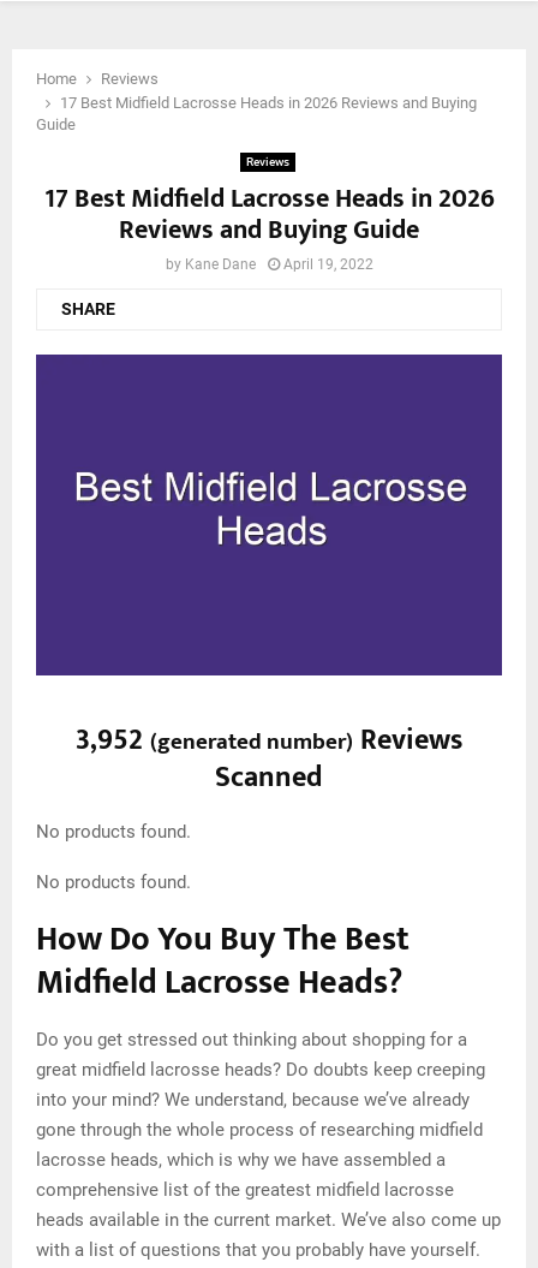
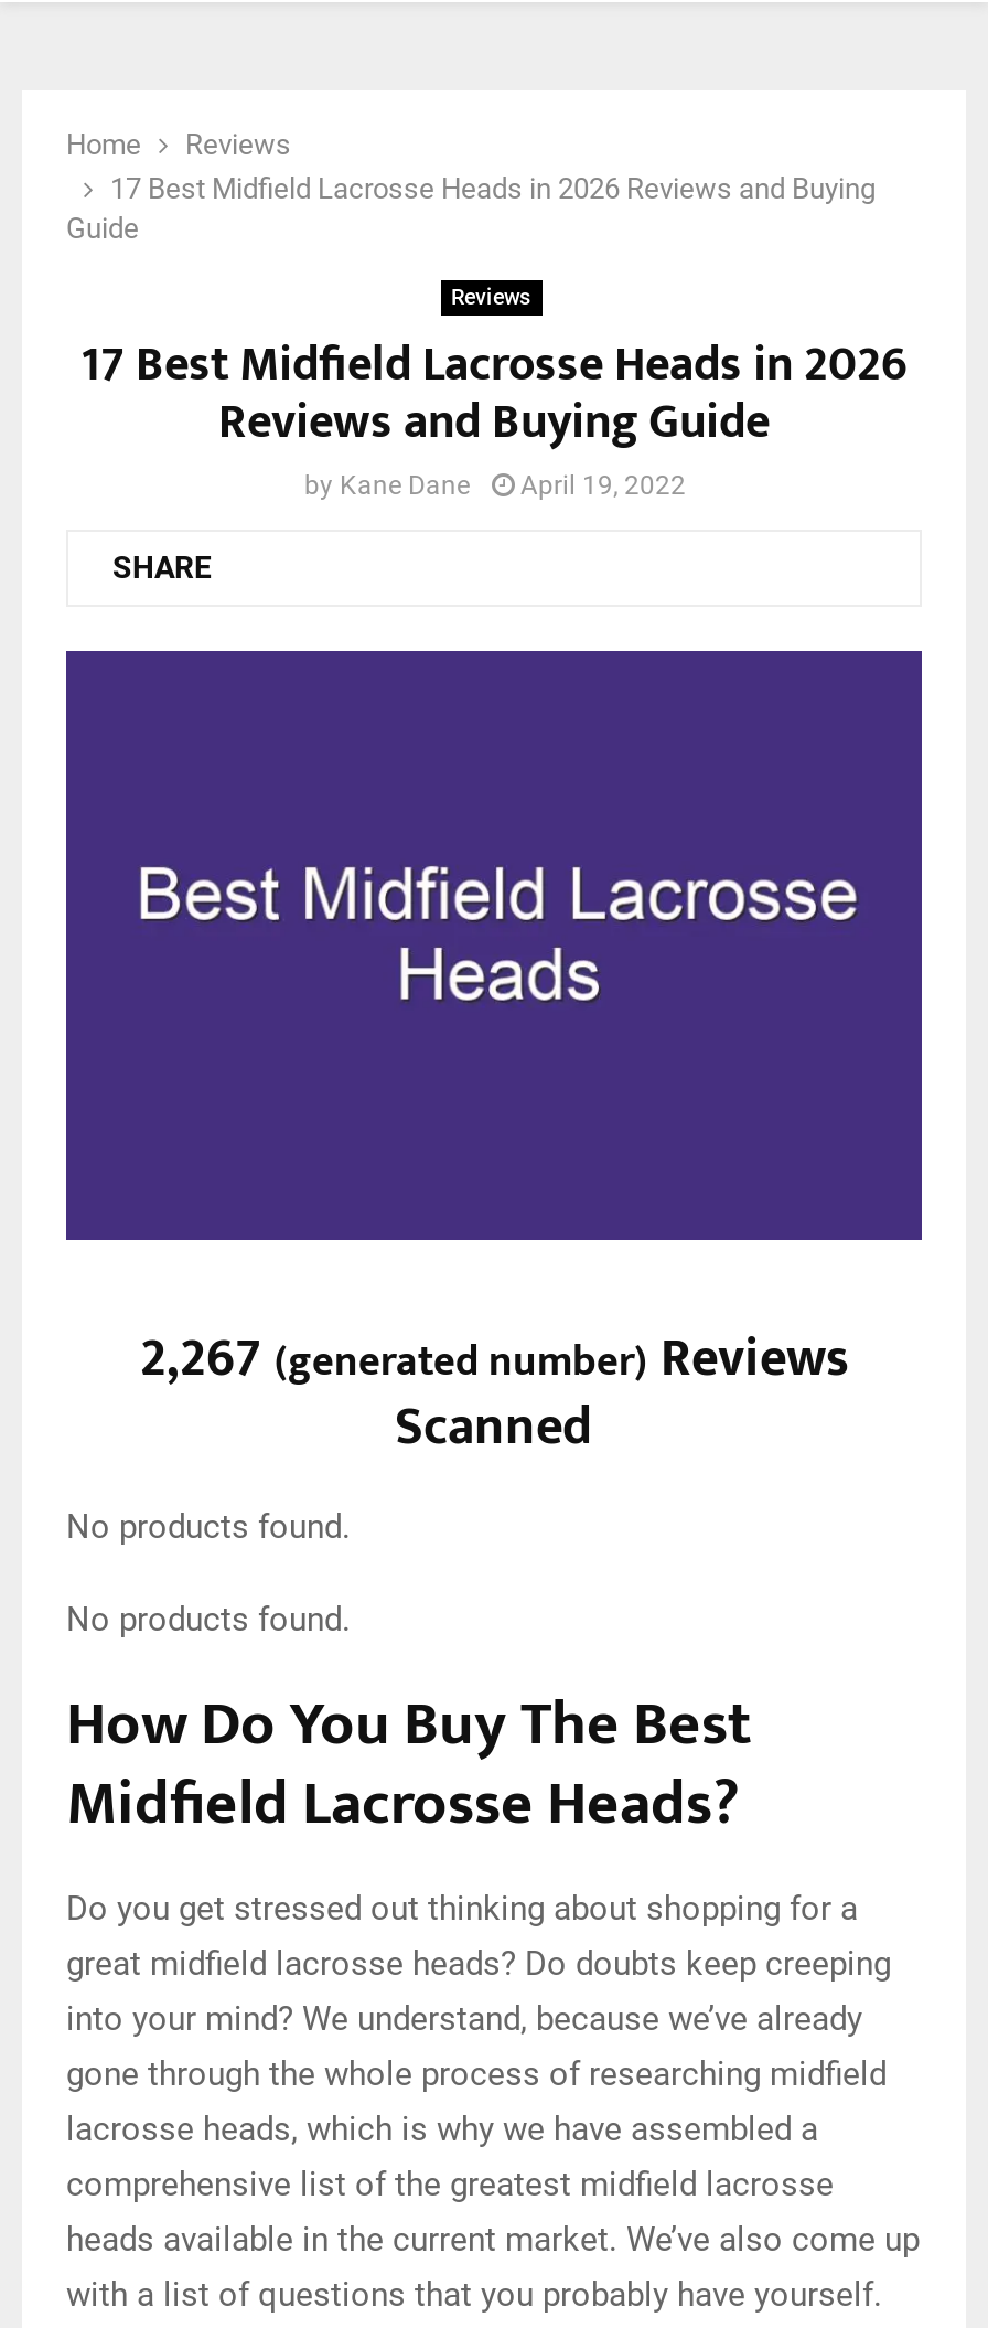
[76,717,462,765] 3,952 (generated number) Reviews -> [140,1316,848,1404] 2,267 (generated number) Reviews

